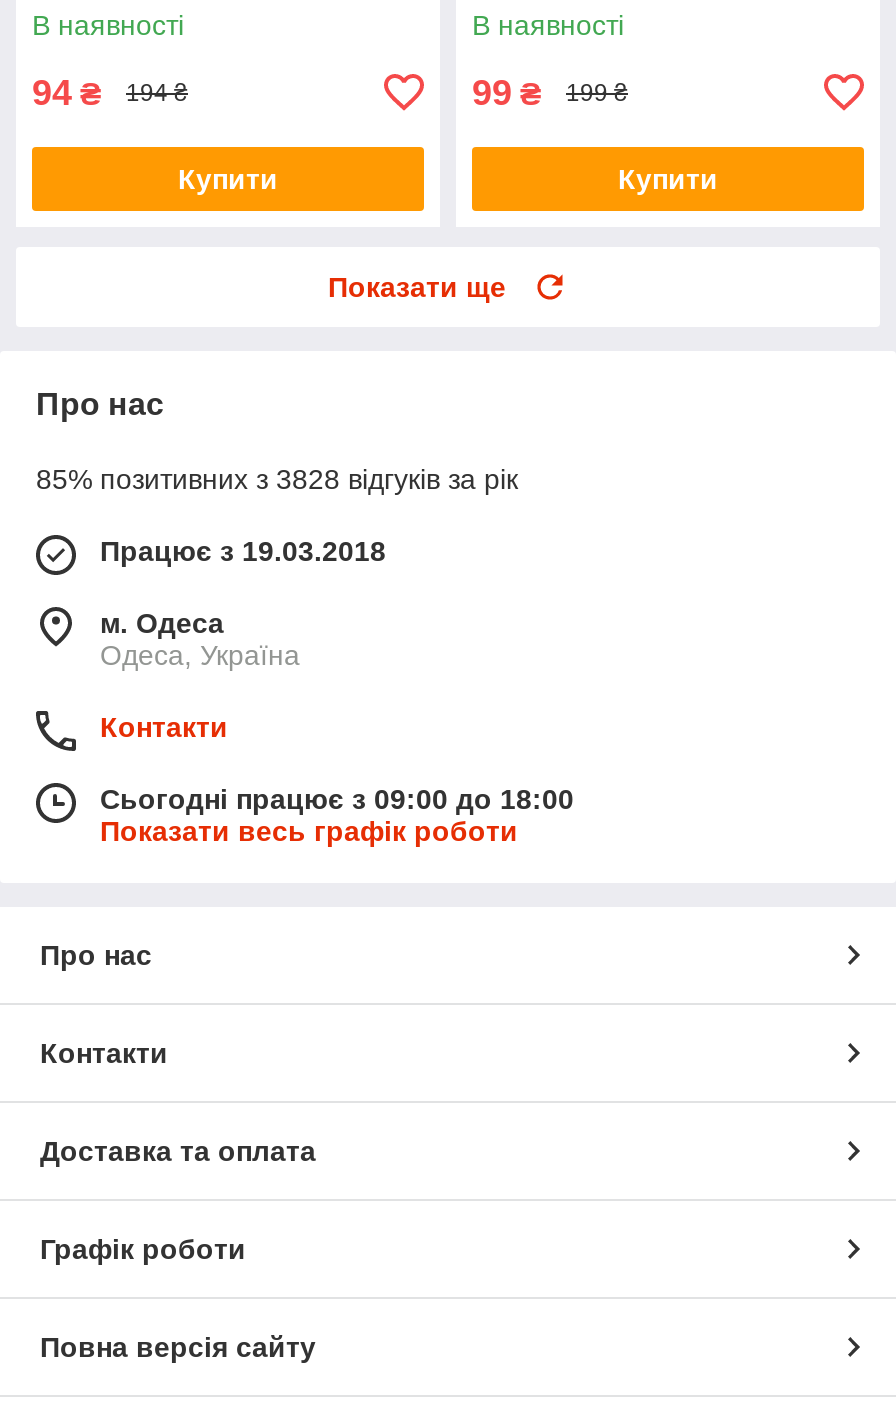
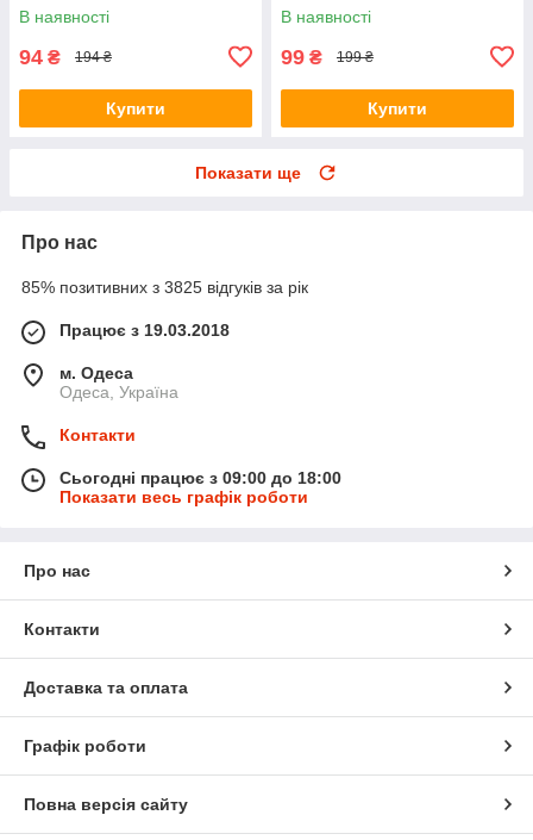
[36,463,518,495] 85% позитивних з 3828 відгуків за рік -> [21,277,308,296] 85% позитивних з 3825 відгуків за рік

